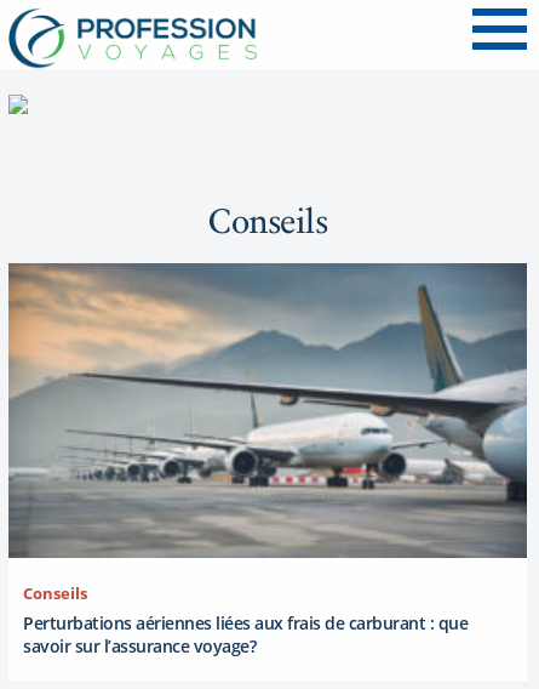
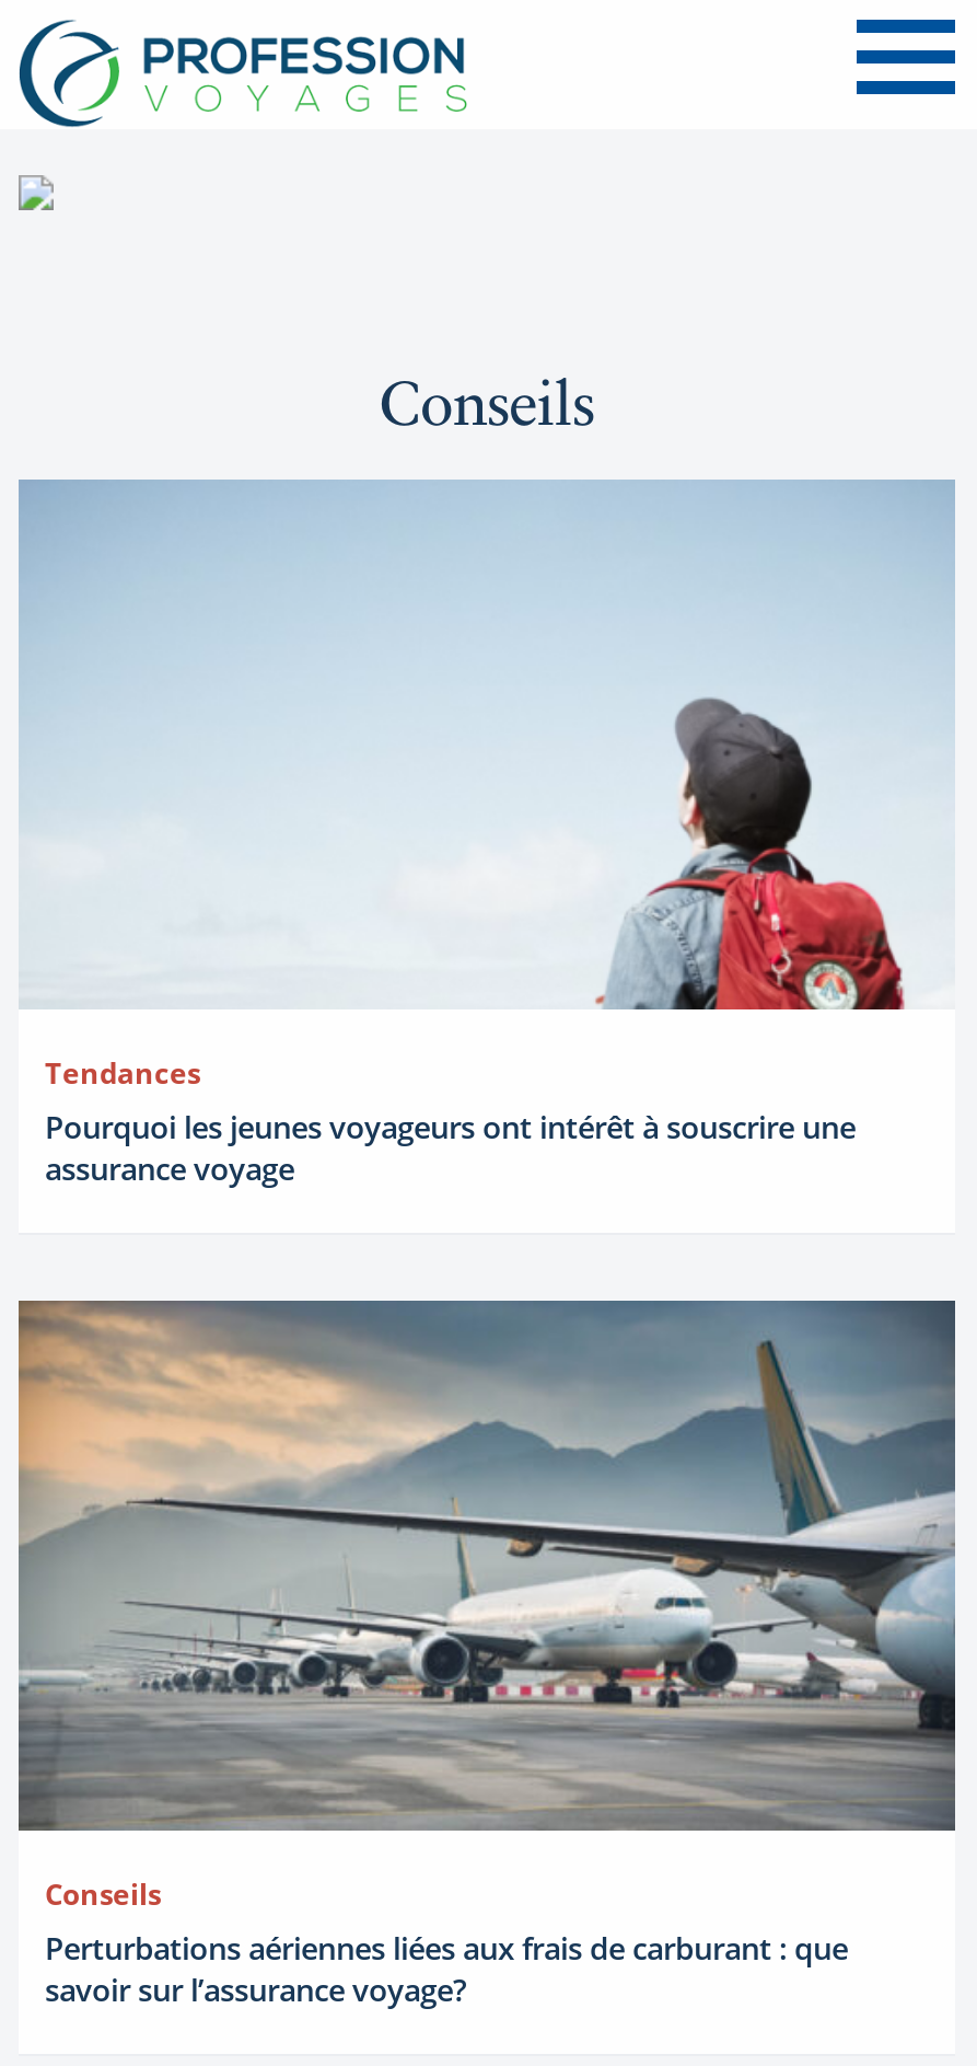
none -> [19,480,955,1190] [image] | Tendances | Pourquoi les jeunes voyageurs ont intérêt à souscrire une | assurance voyage

